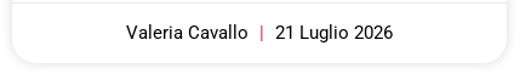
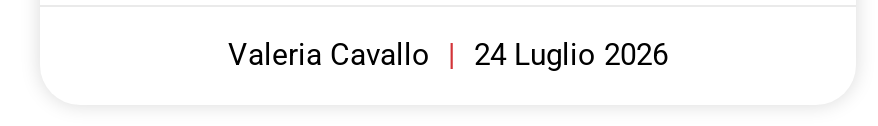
[126,22,393,44] Valeria Cavallo 21 Luglio 2026 -> [228,38,668,74] Valeria Cavallo 24 Luglio 2026

